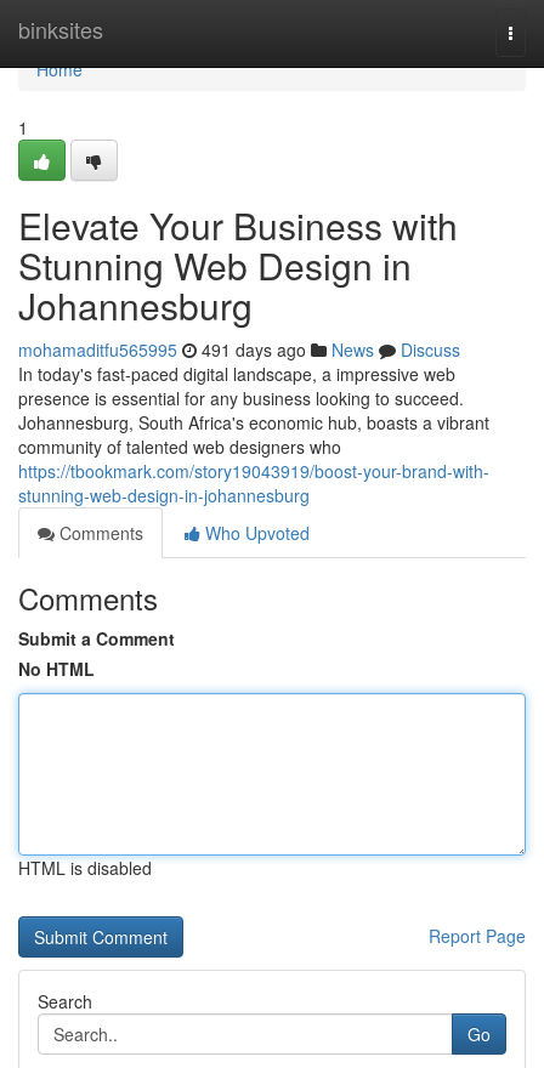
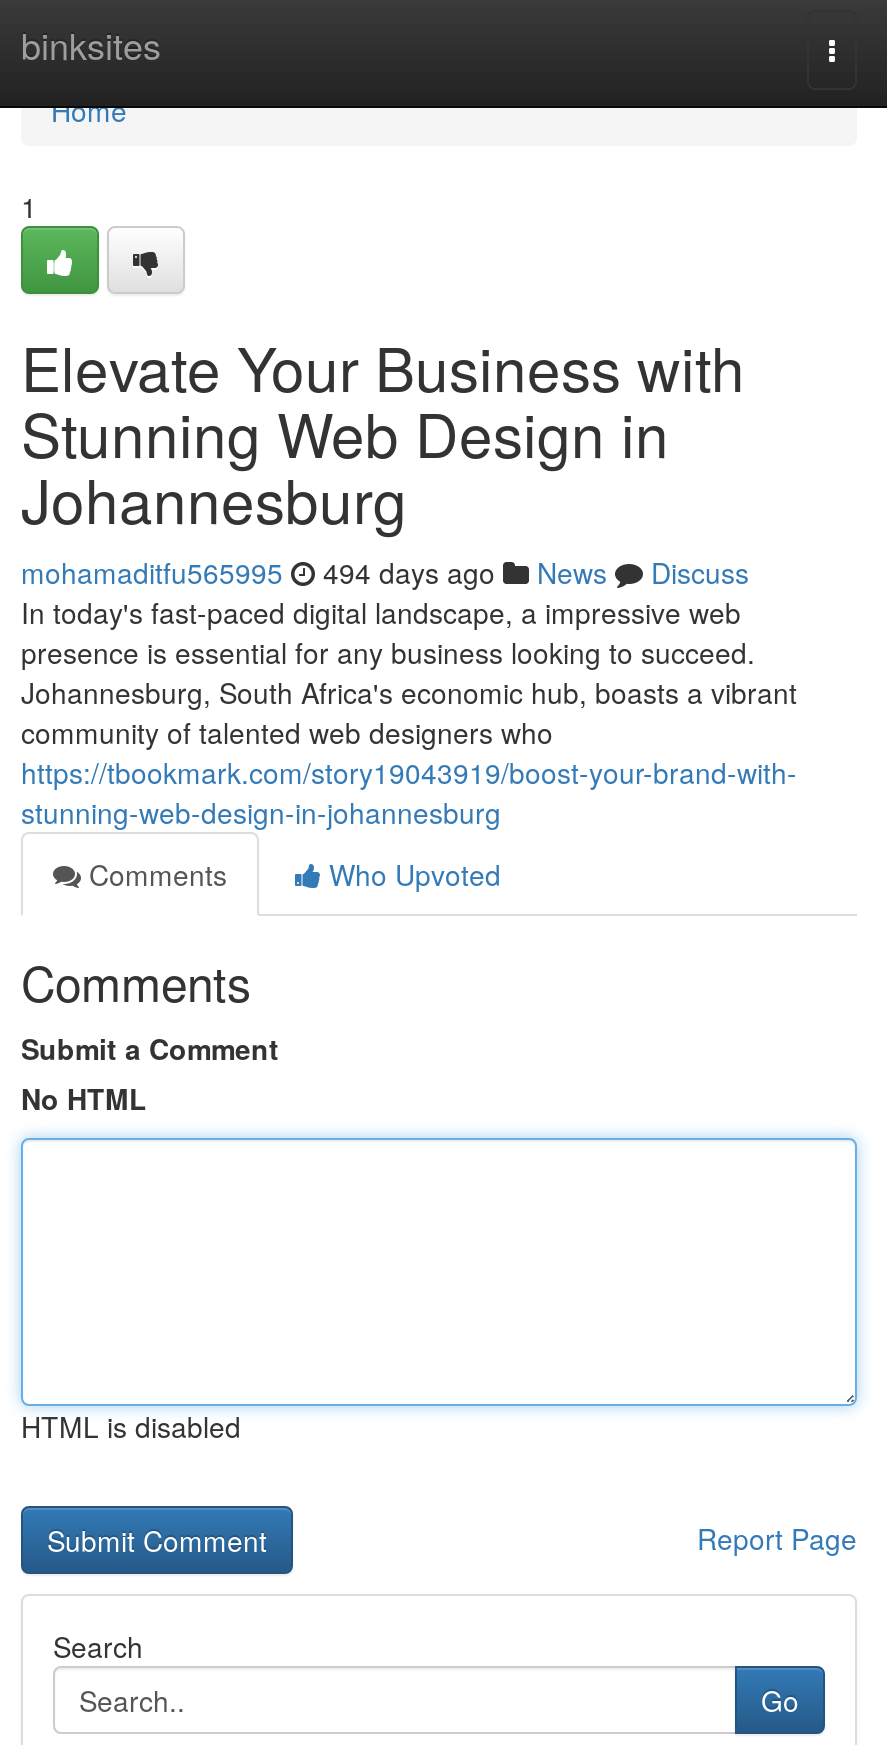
[18,337,460,362] mohamaditfu565995 491 days ago News Discuss -> [21,552,749,592] mohamaditfu565995 494 days ago News Discuss

